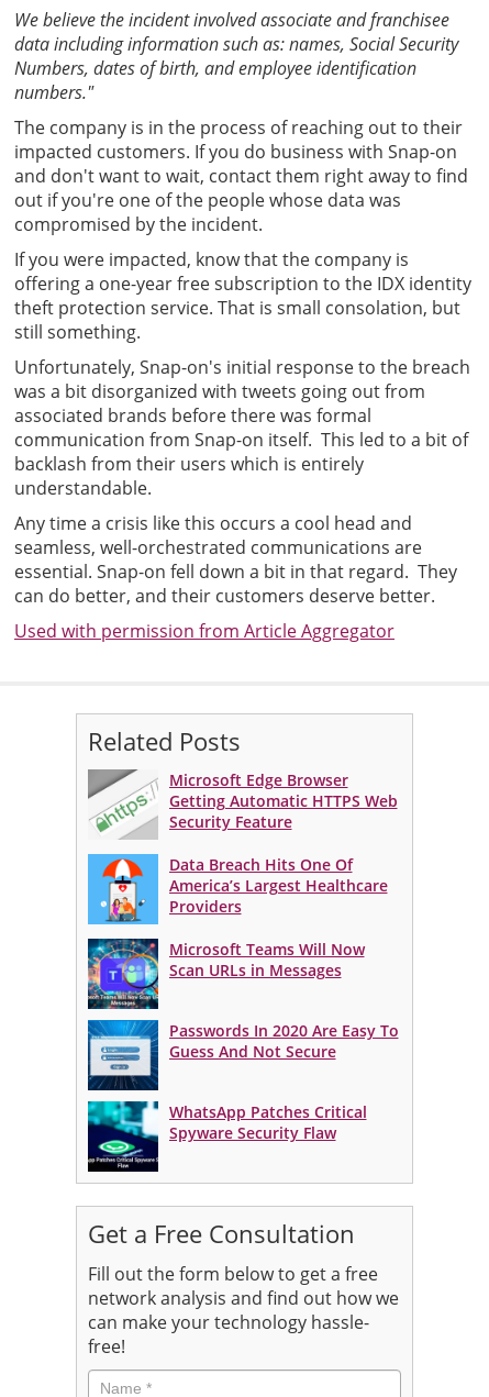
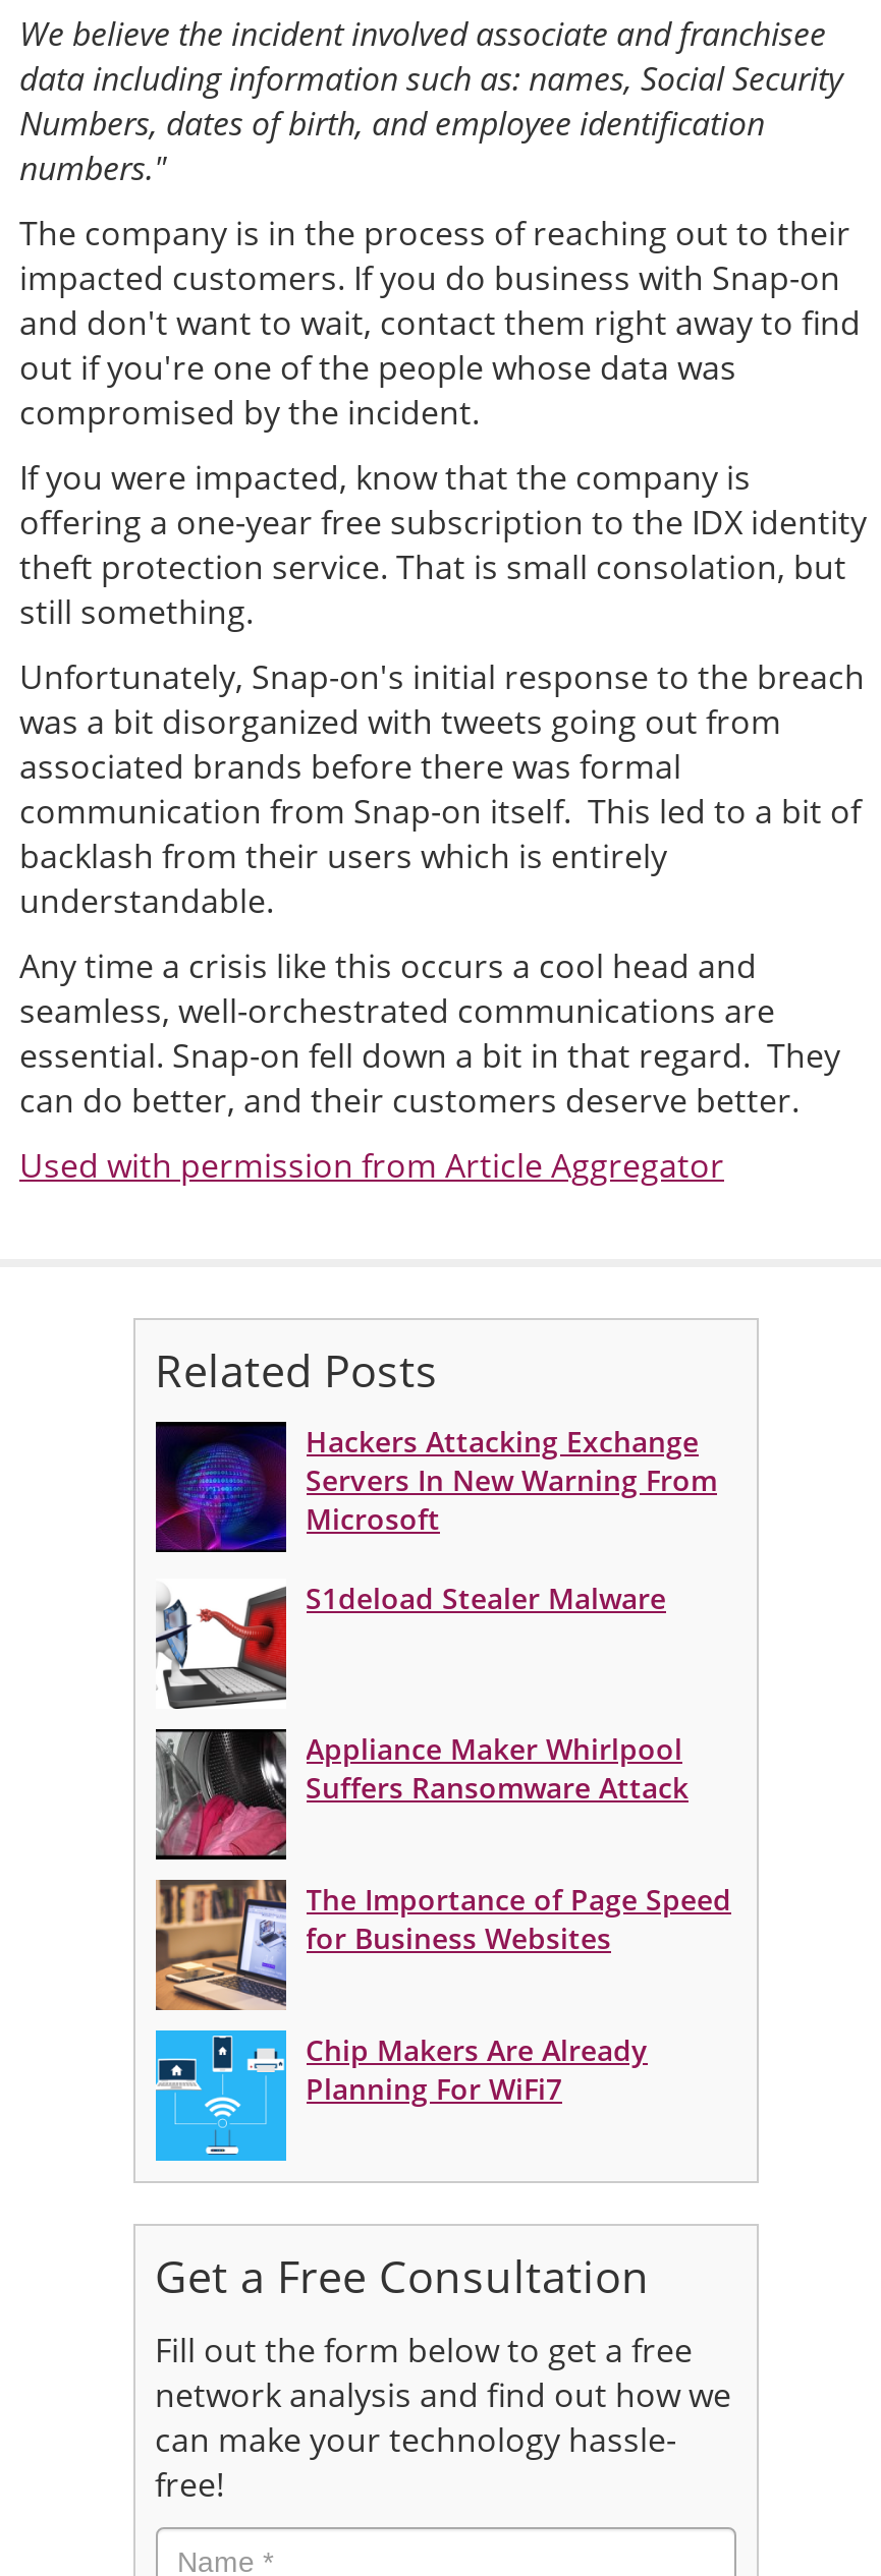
[87,768,397,840] [image] | Microsoft Edge Browser | Getting Automatic HTTPS Web | Security Feature -> [154,1420,717,1554] [image] | Hackers Attacking Exchange | Servers In New Warning From | Microsoft
[87,853,387,925] [image] | Data Breach Hits One Of | America’s Largest Healthcare | Providers -> [154,1579,666,1711] [image] | S1deload Stealer Malware
[87,938,364,1010] [image] | Microsoft Teams Will Now | Scan URLs in Messages -> [154,1727,689,1862] [image] | Appliance Maker Whirlpool | Suffers Ransomware Attack
[87,1019,398,1091] [image] | Passwords In 2020 Are Easy To | Guess And Not Secure -> [154,1878,731,2012] [image] | The Importance of Page Speed | for Business Websites
[87,1100,366,1173] [image] | WhatsApp Patches Critical | Spyware Security Flaw -> [154,2028,648,2163] [image] | Chip Makers Are Already | Planning For WiFi7

